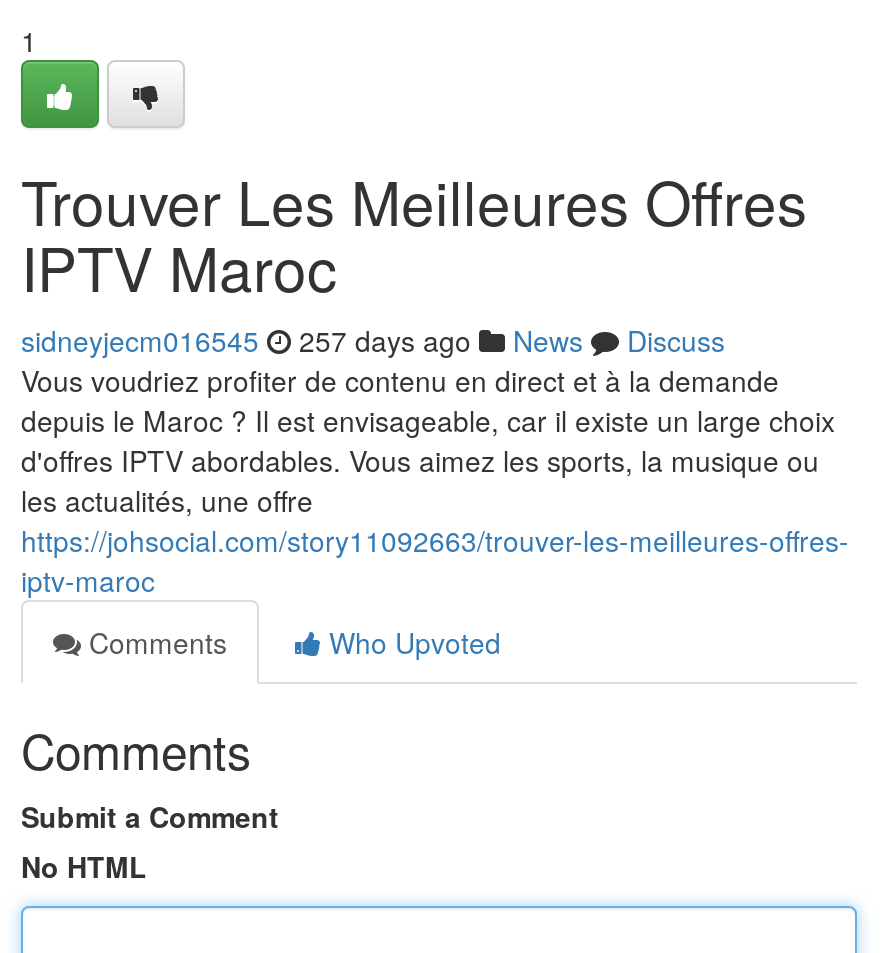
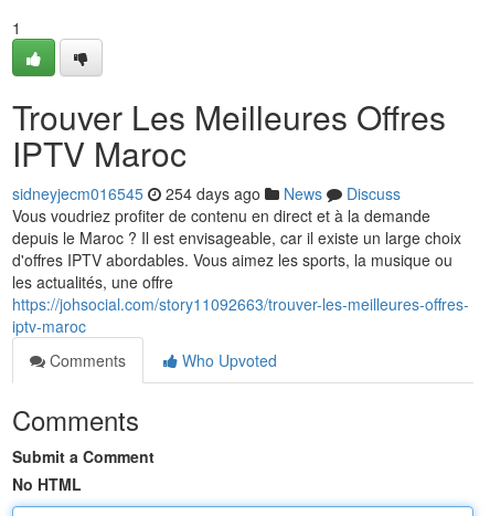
[21,320,725,360] sidneyjecm016545 257 days ago News Discuss -> [12,182,401,204] sidneyjecm016545 254 days ago News Discuss

